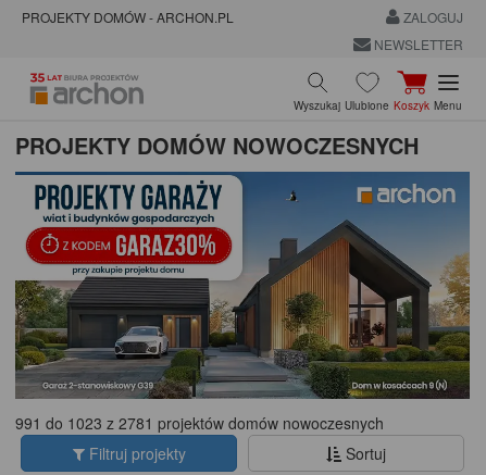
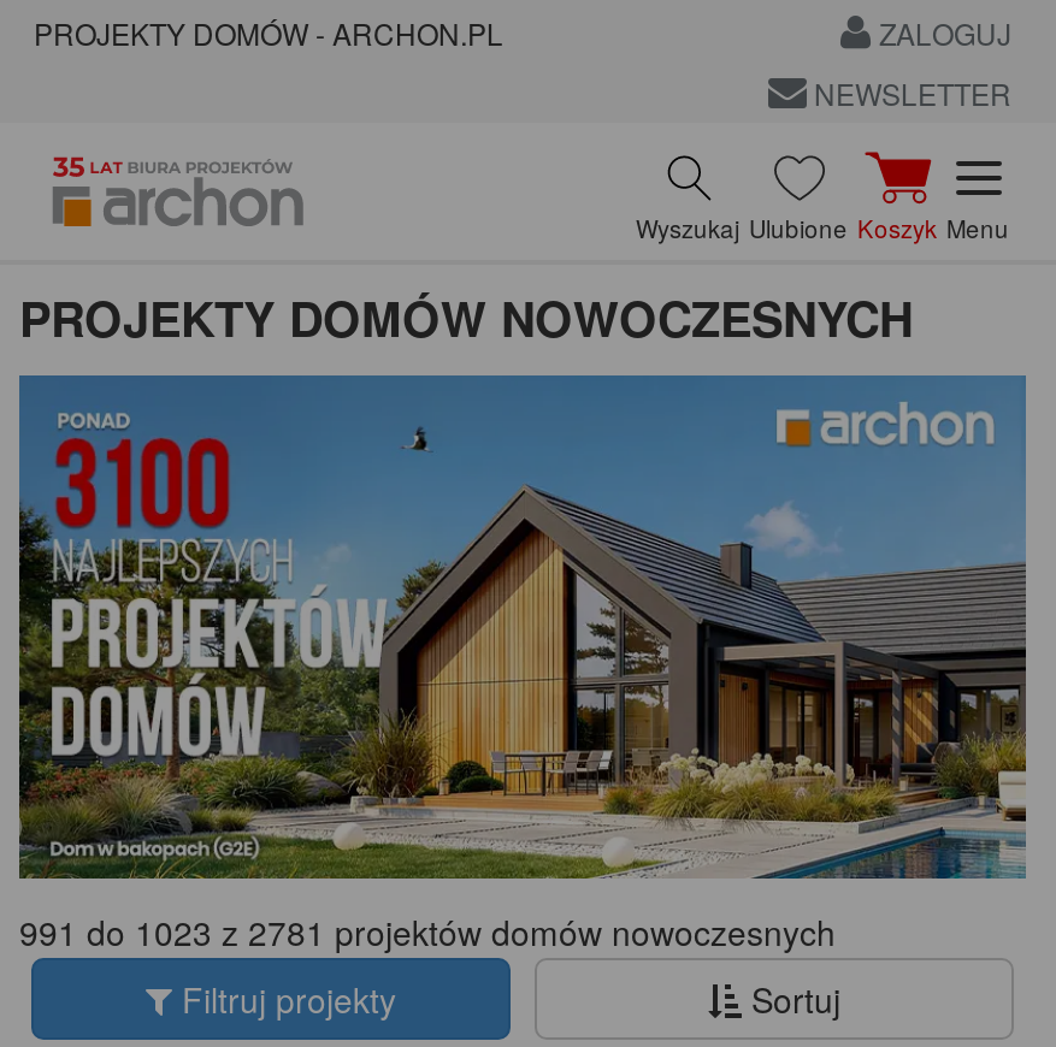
[14,172,471,400] [image] -> [17,375,1028,881] [image]

